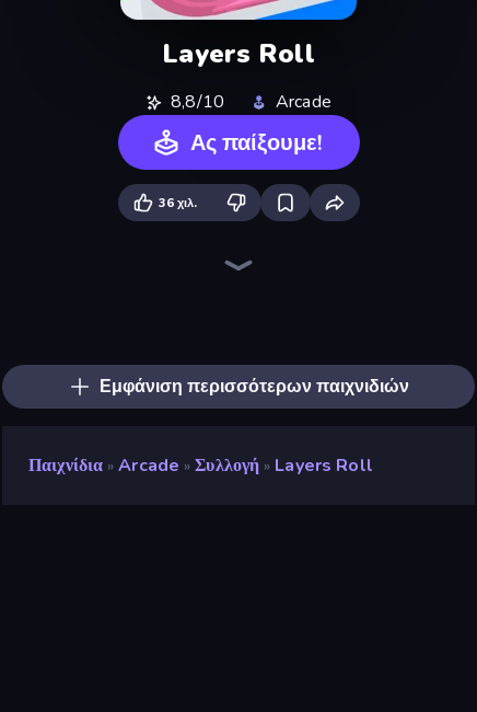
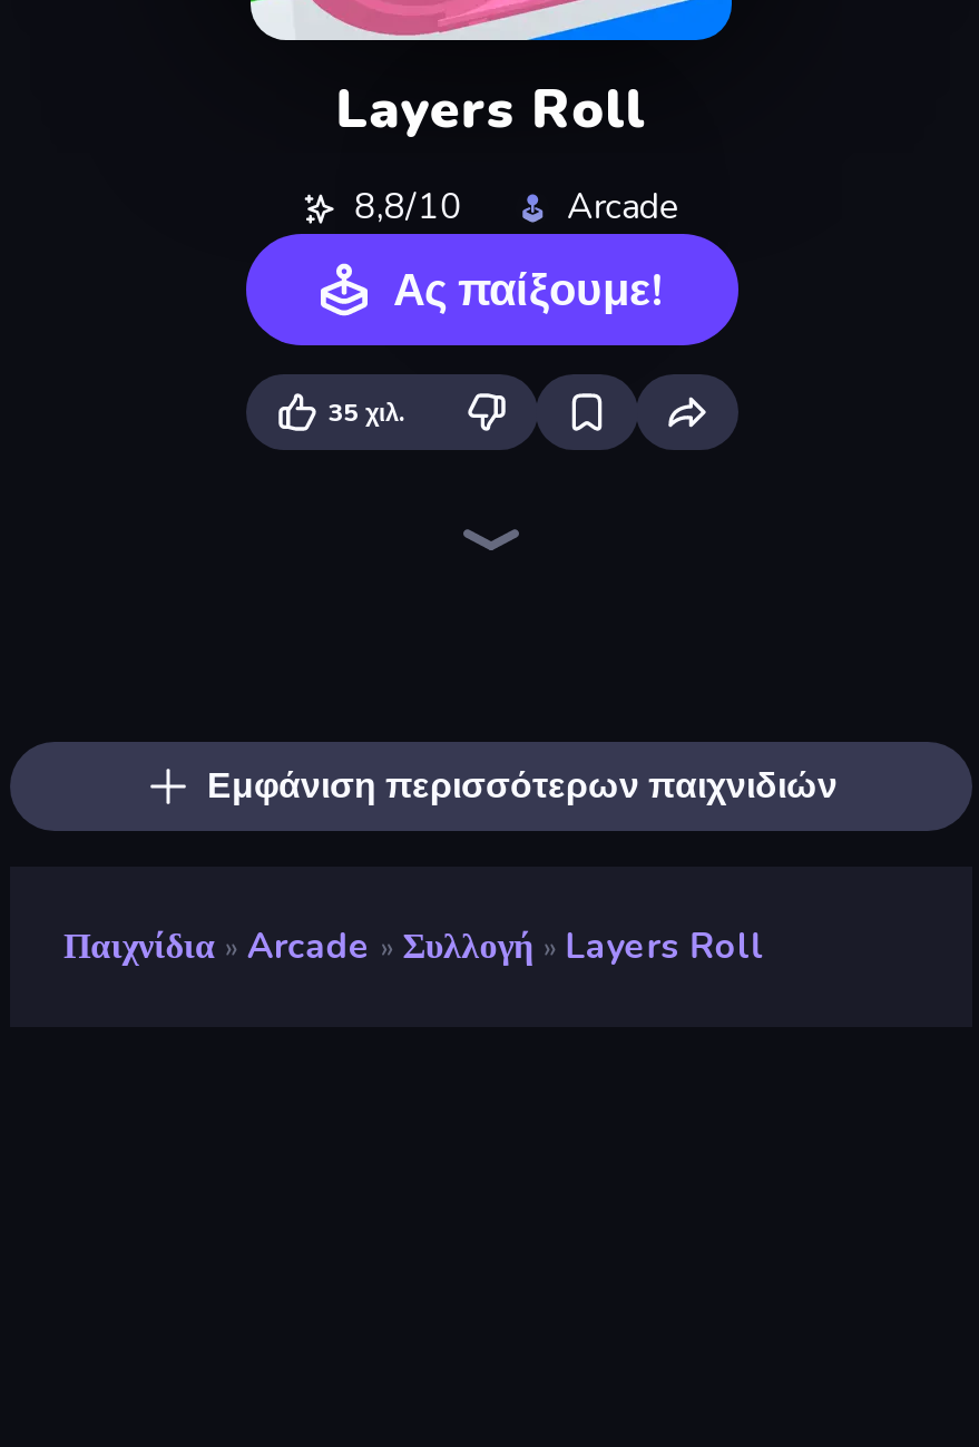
[158,194,196,211] 36 χιλ. -> [327,395,405,429] 35 χιλ.

